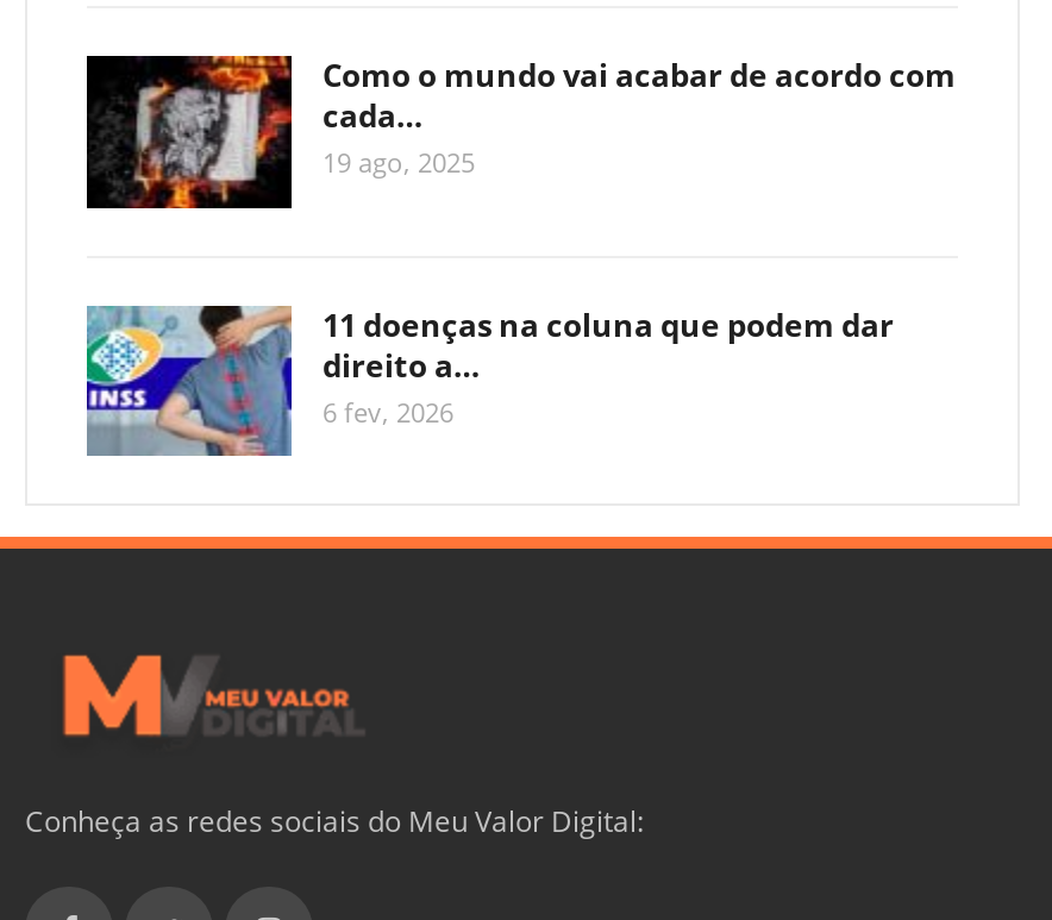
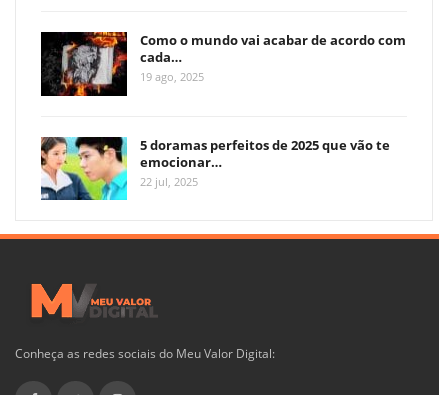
[84,303,894,458] [image] | 11 doenças na coluna que podem dar | direito a… | 6 fev, 2026 -> [40,136,390,201] [image] | 5 doramas perfeitos de 2025 que vão te | emocionar… | 22 jul, 2025

